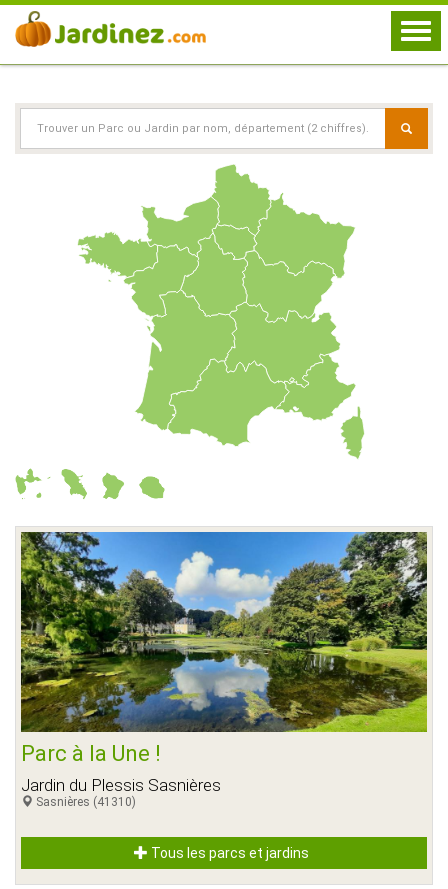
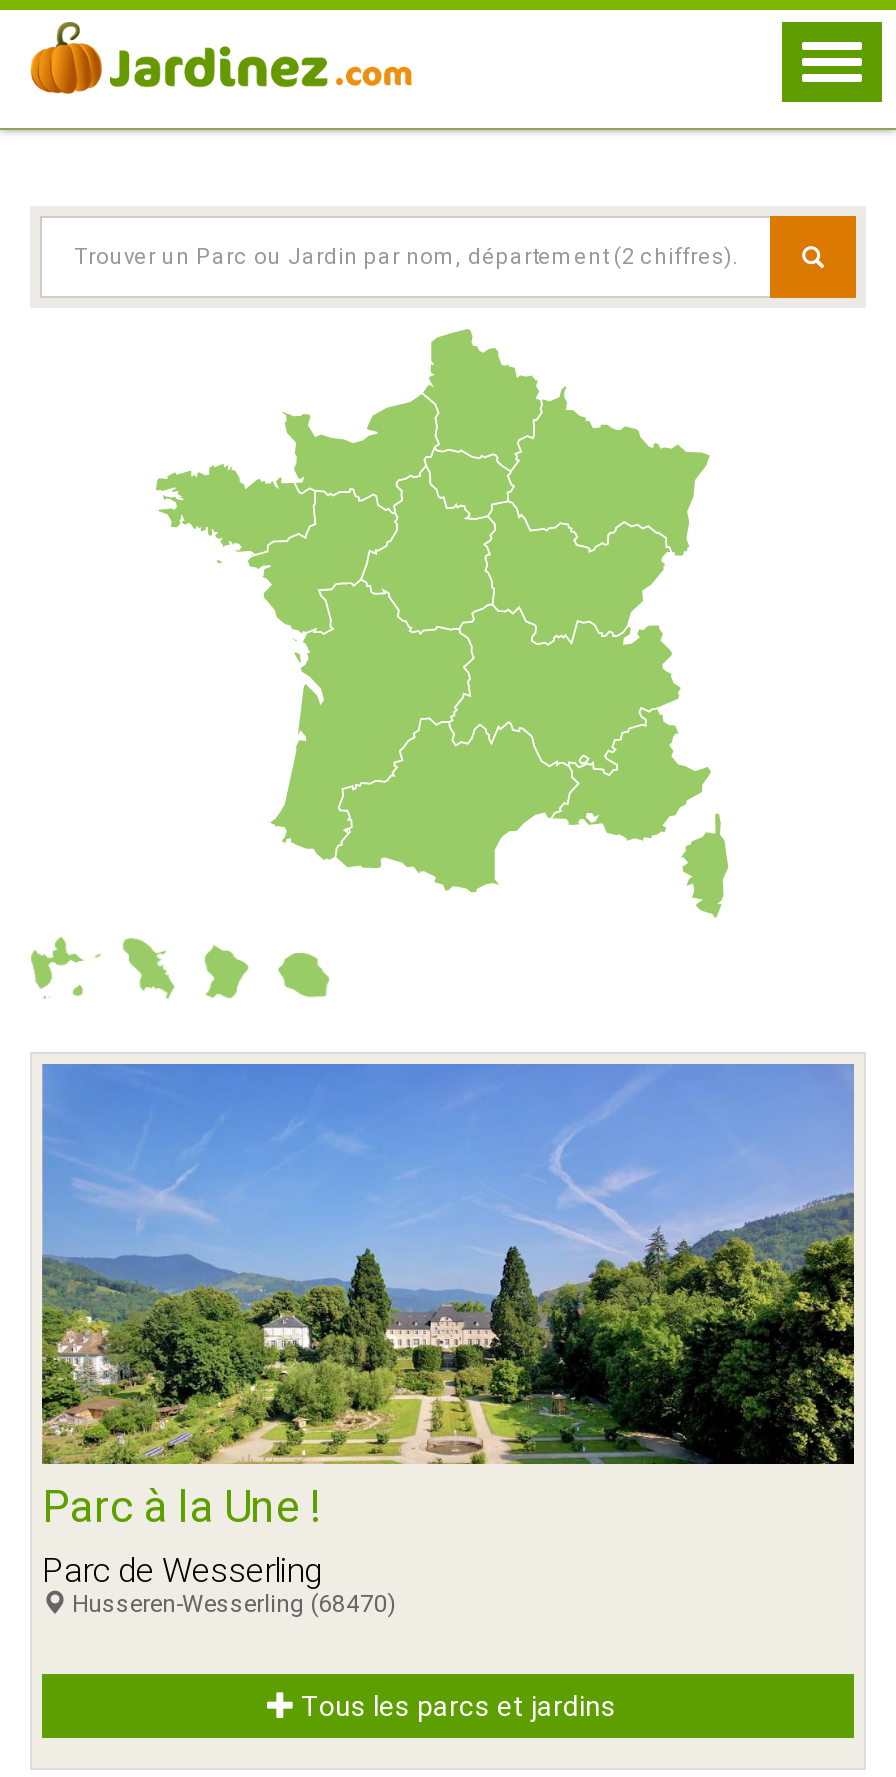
[20,531,428,733] [image] -> [40,1062,856,1466] [image]
[21,775,221,809] Jardin du Plessis Sasnières | Sasnières (41310) -> [42,1550,396,1618] Parc de Wesserling | Husseren-Wesserling (68470)

